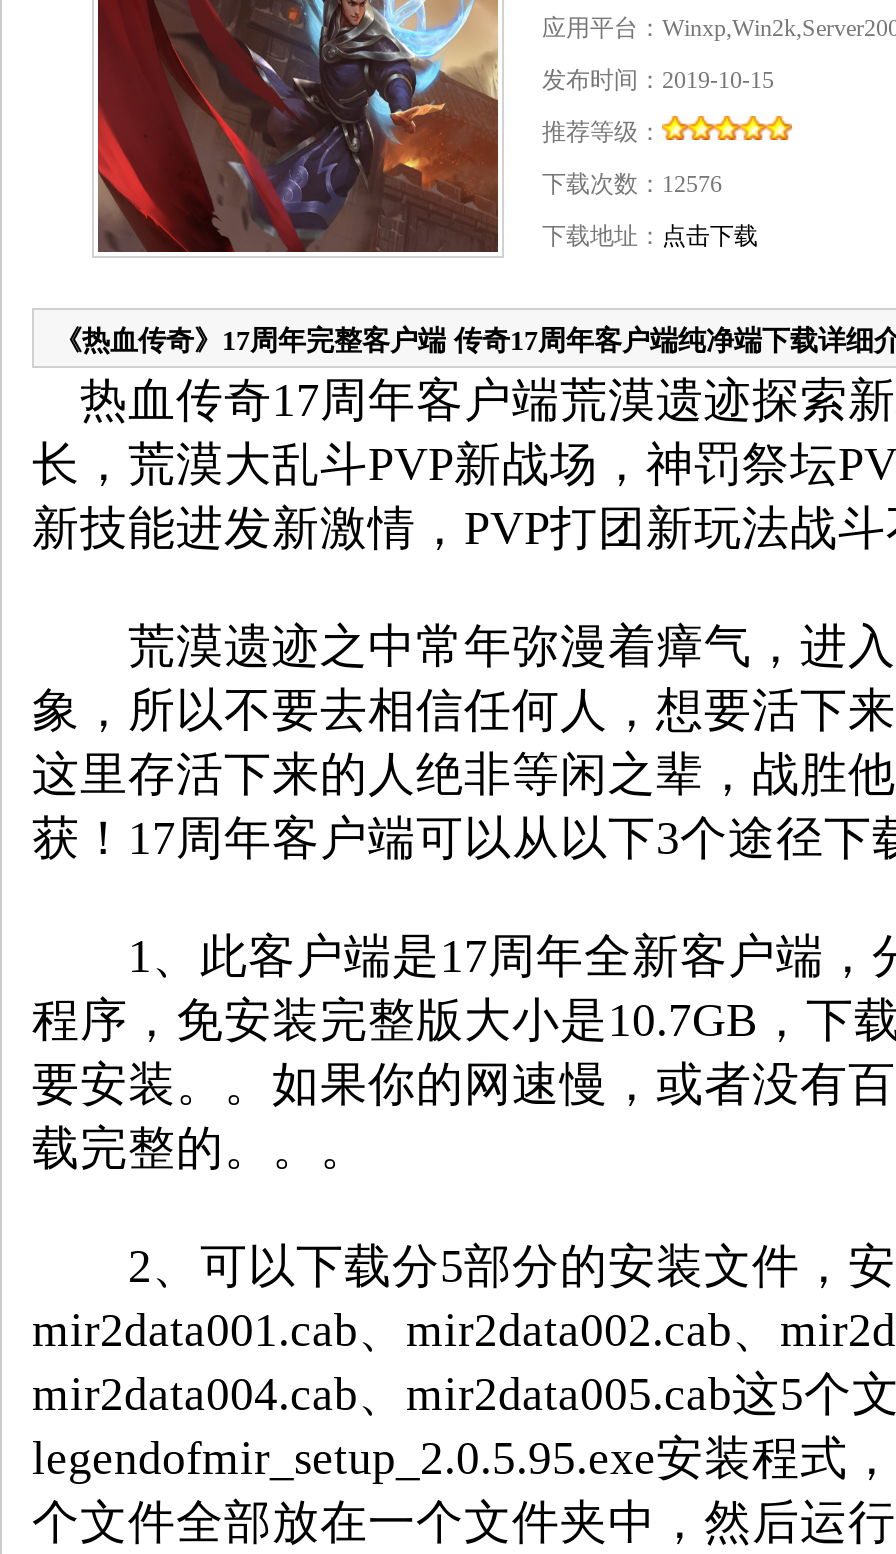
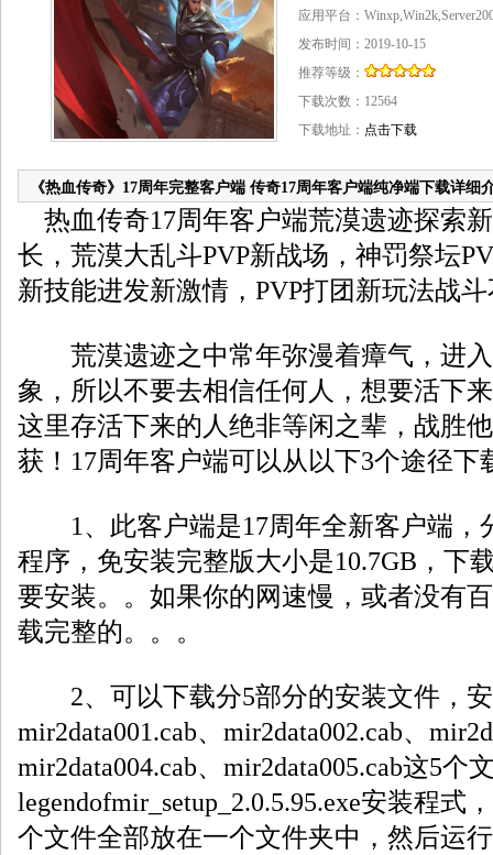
[542,170,722,198] 下载次数：12576 -> [298,94,397,109] 下载次数：12564

